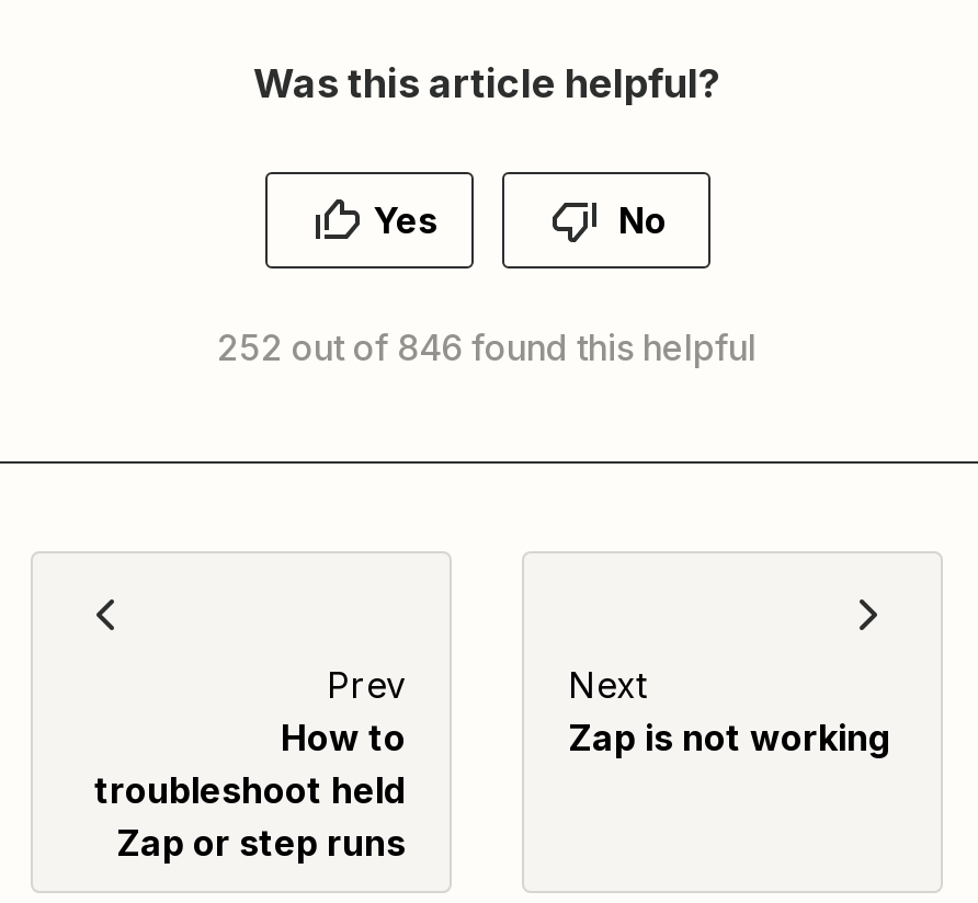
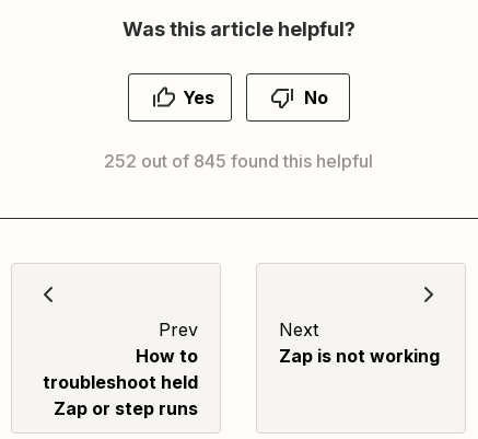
[217,325,757,369] 252 out of 846 found this helpful -> [104,150,373,172] 252 out of 845 found this helpful

